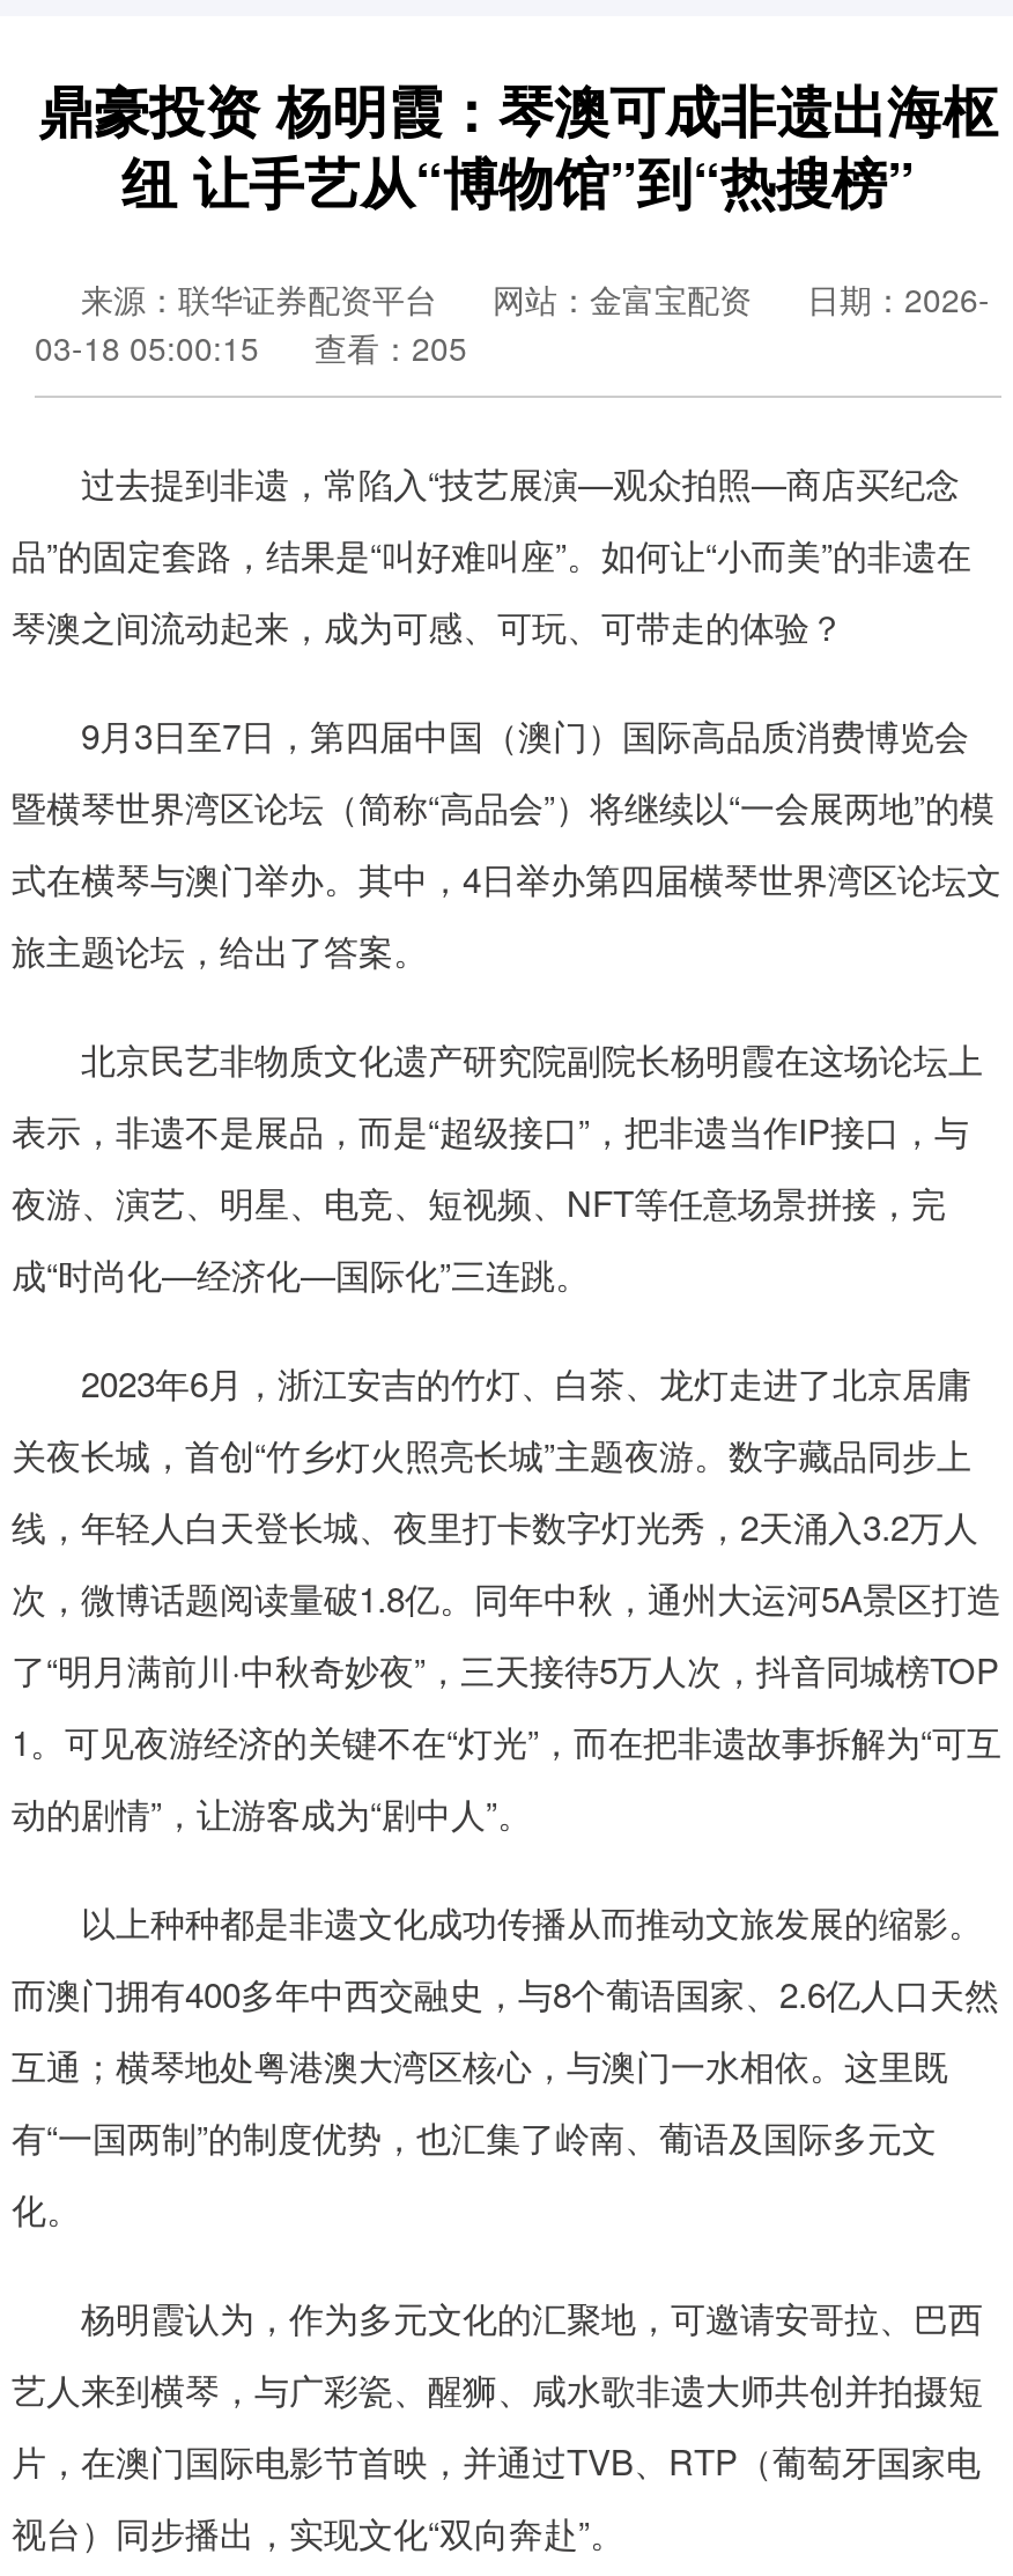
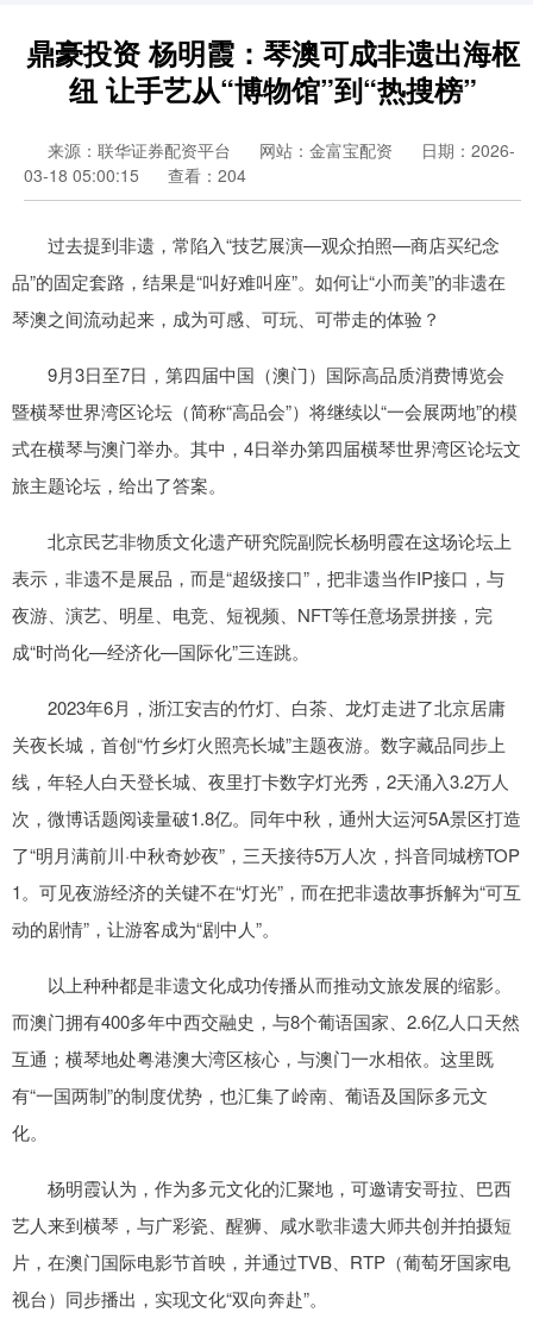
[35,323,467,369] 03-18 05:00:15 查看：205 -> [24,162,246,186] 03-18 05:00:15 查看：204

